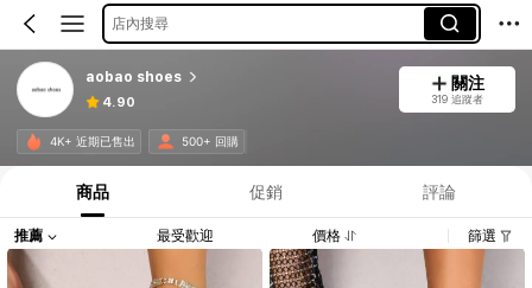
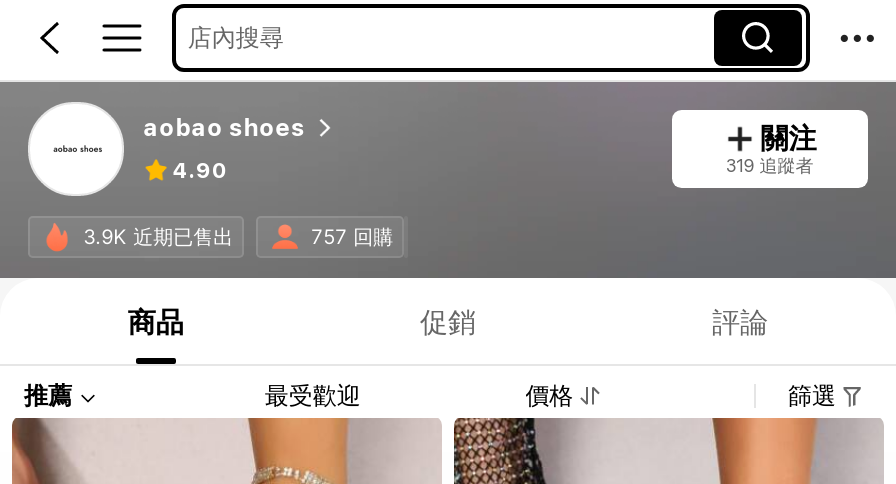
[49,134,135,148] 4K+ 近期已售出 -> [83,224,233,248] 3.9K 近期已售出
[181,134,238,148] 500+ 回購 -> [311,224,393,248] 757 回購

